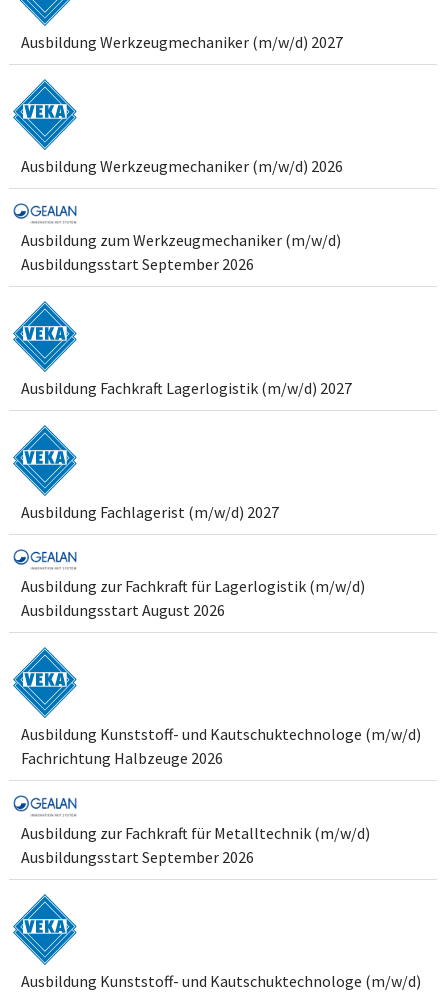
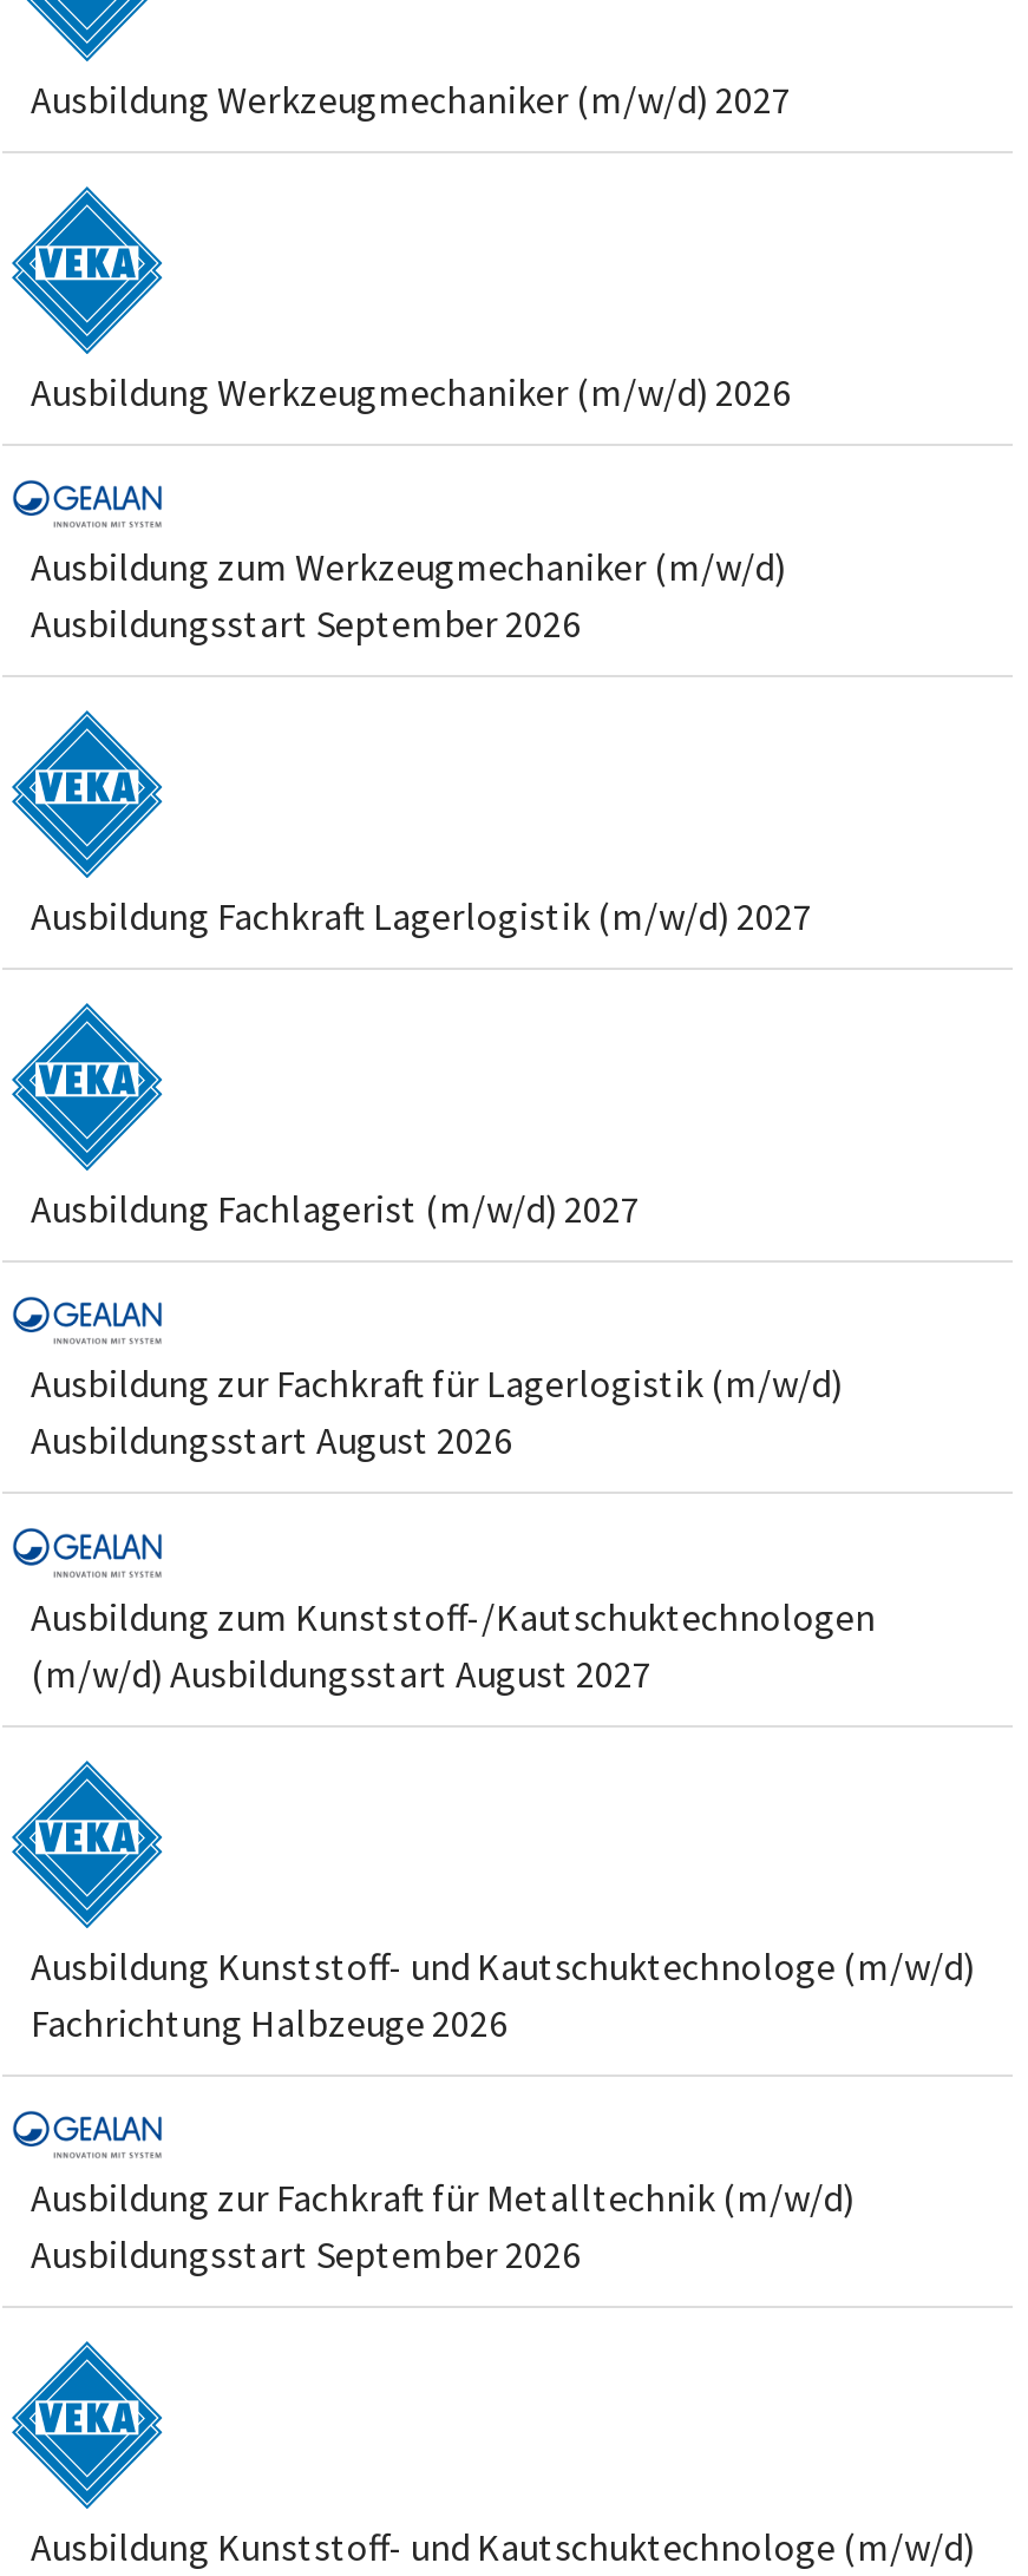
none -> [31,1593,876,1697] Ausbildung zum Kunststoff-/Kautschuktechnologen | (m/w/d) Ausbildungsstart August 2027

